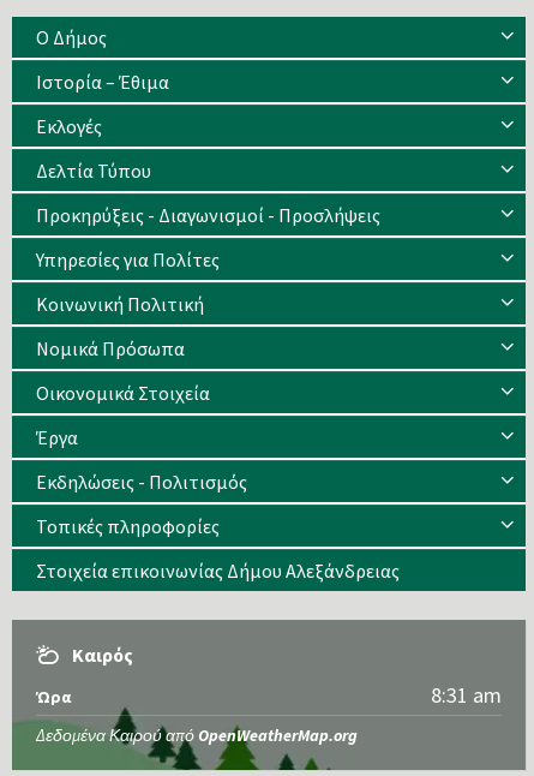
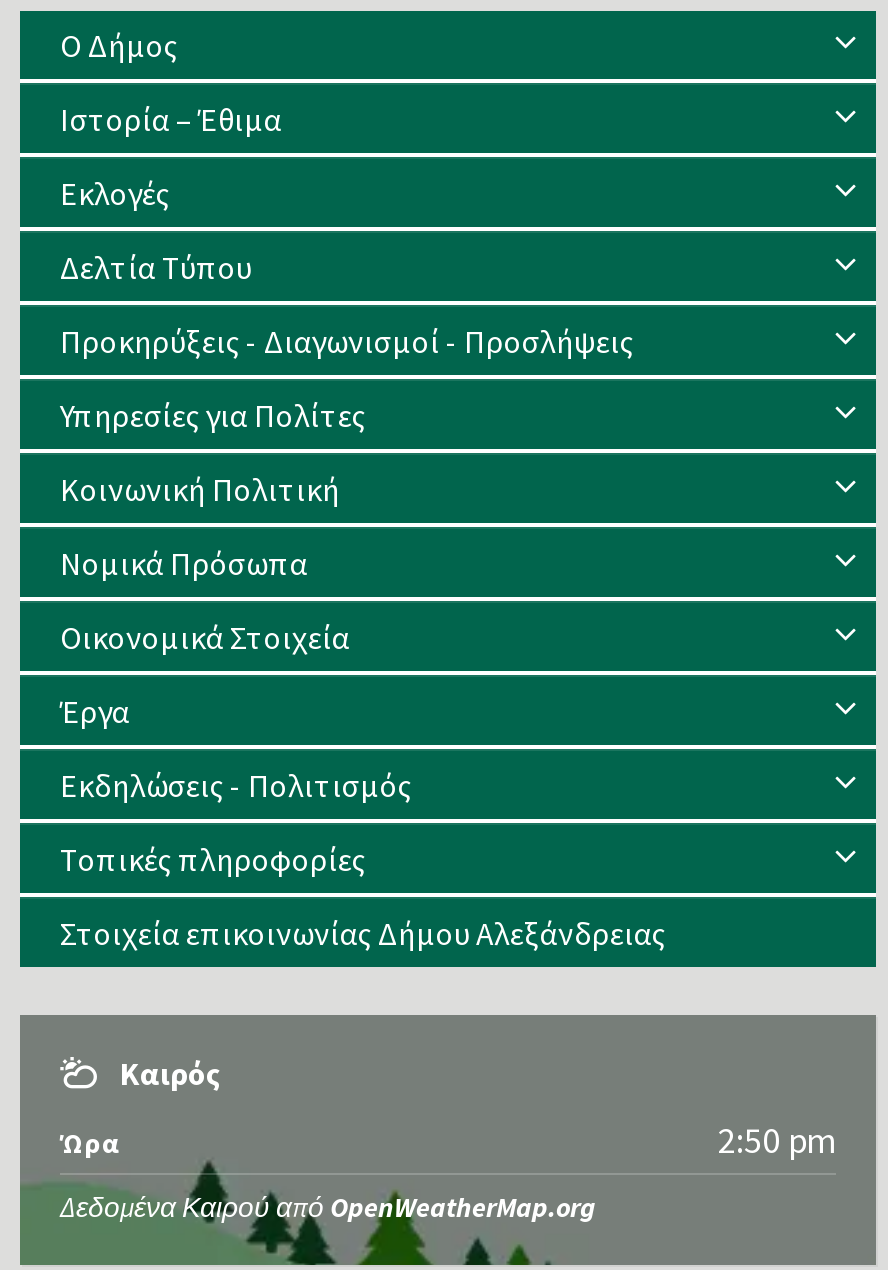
[431,681,502,708] 8:31 am -> [718,1116,836,1162] 2:50 pm

